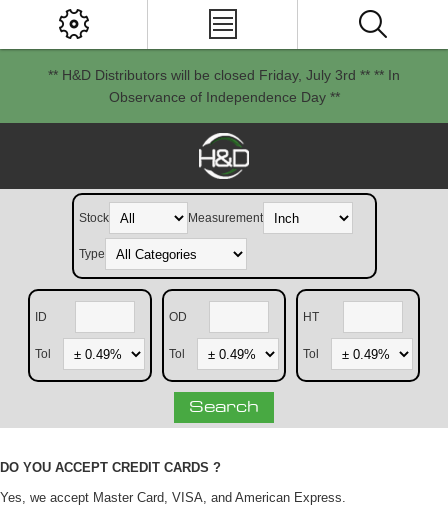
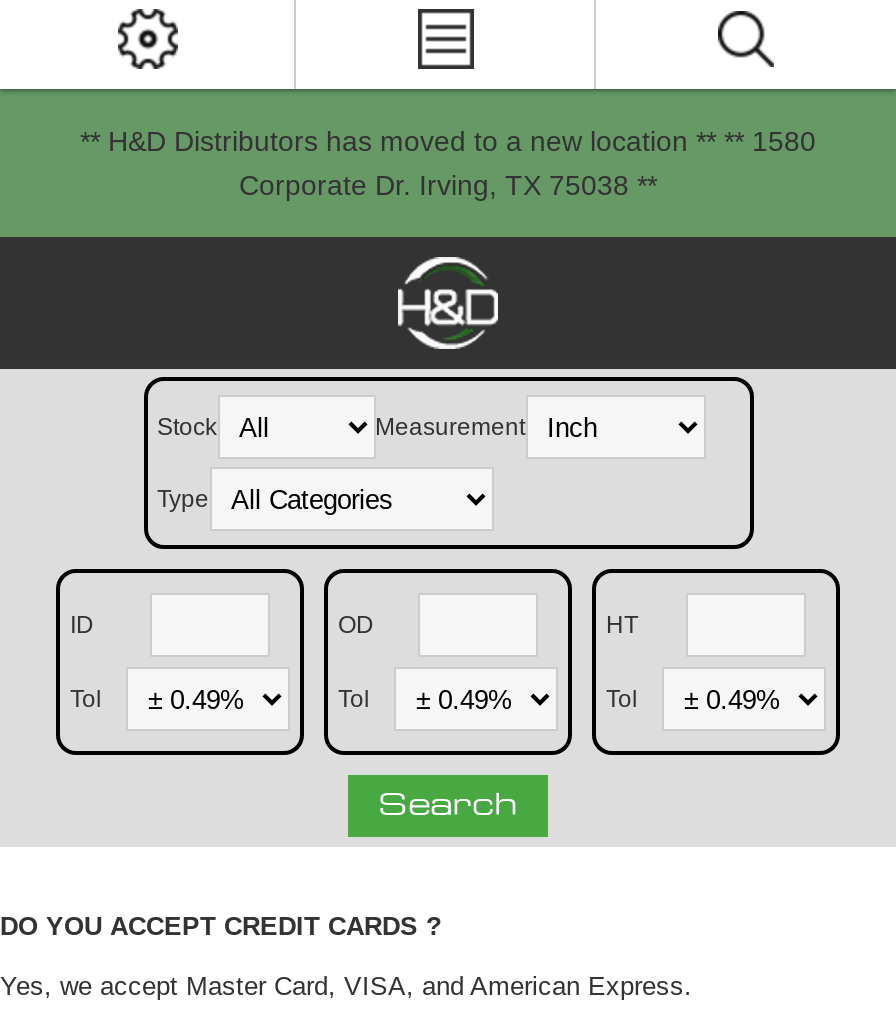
[48,67,400,105] ** H&D Distributors will be closed Friday, July 3rd ** ** In | Observance of Independence Day ** -> [80,125,816,201] ** H&D Distributors has moved to a new location ** ** 1580 | Corporate Dr. Irving, TX 75038 **

